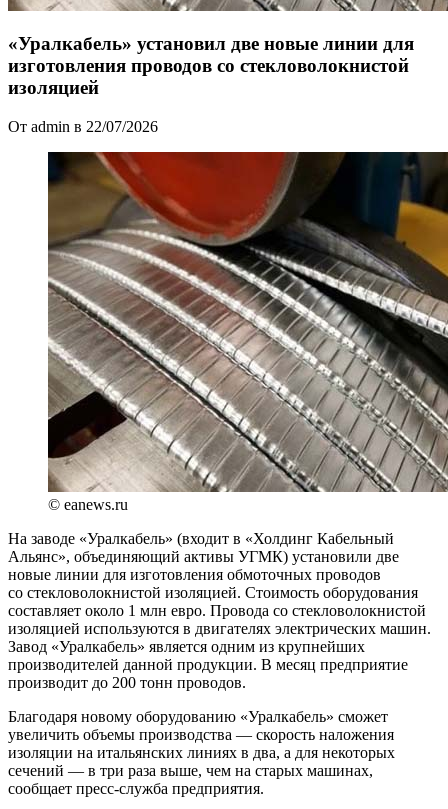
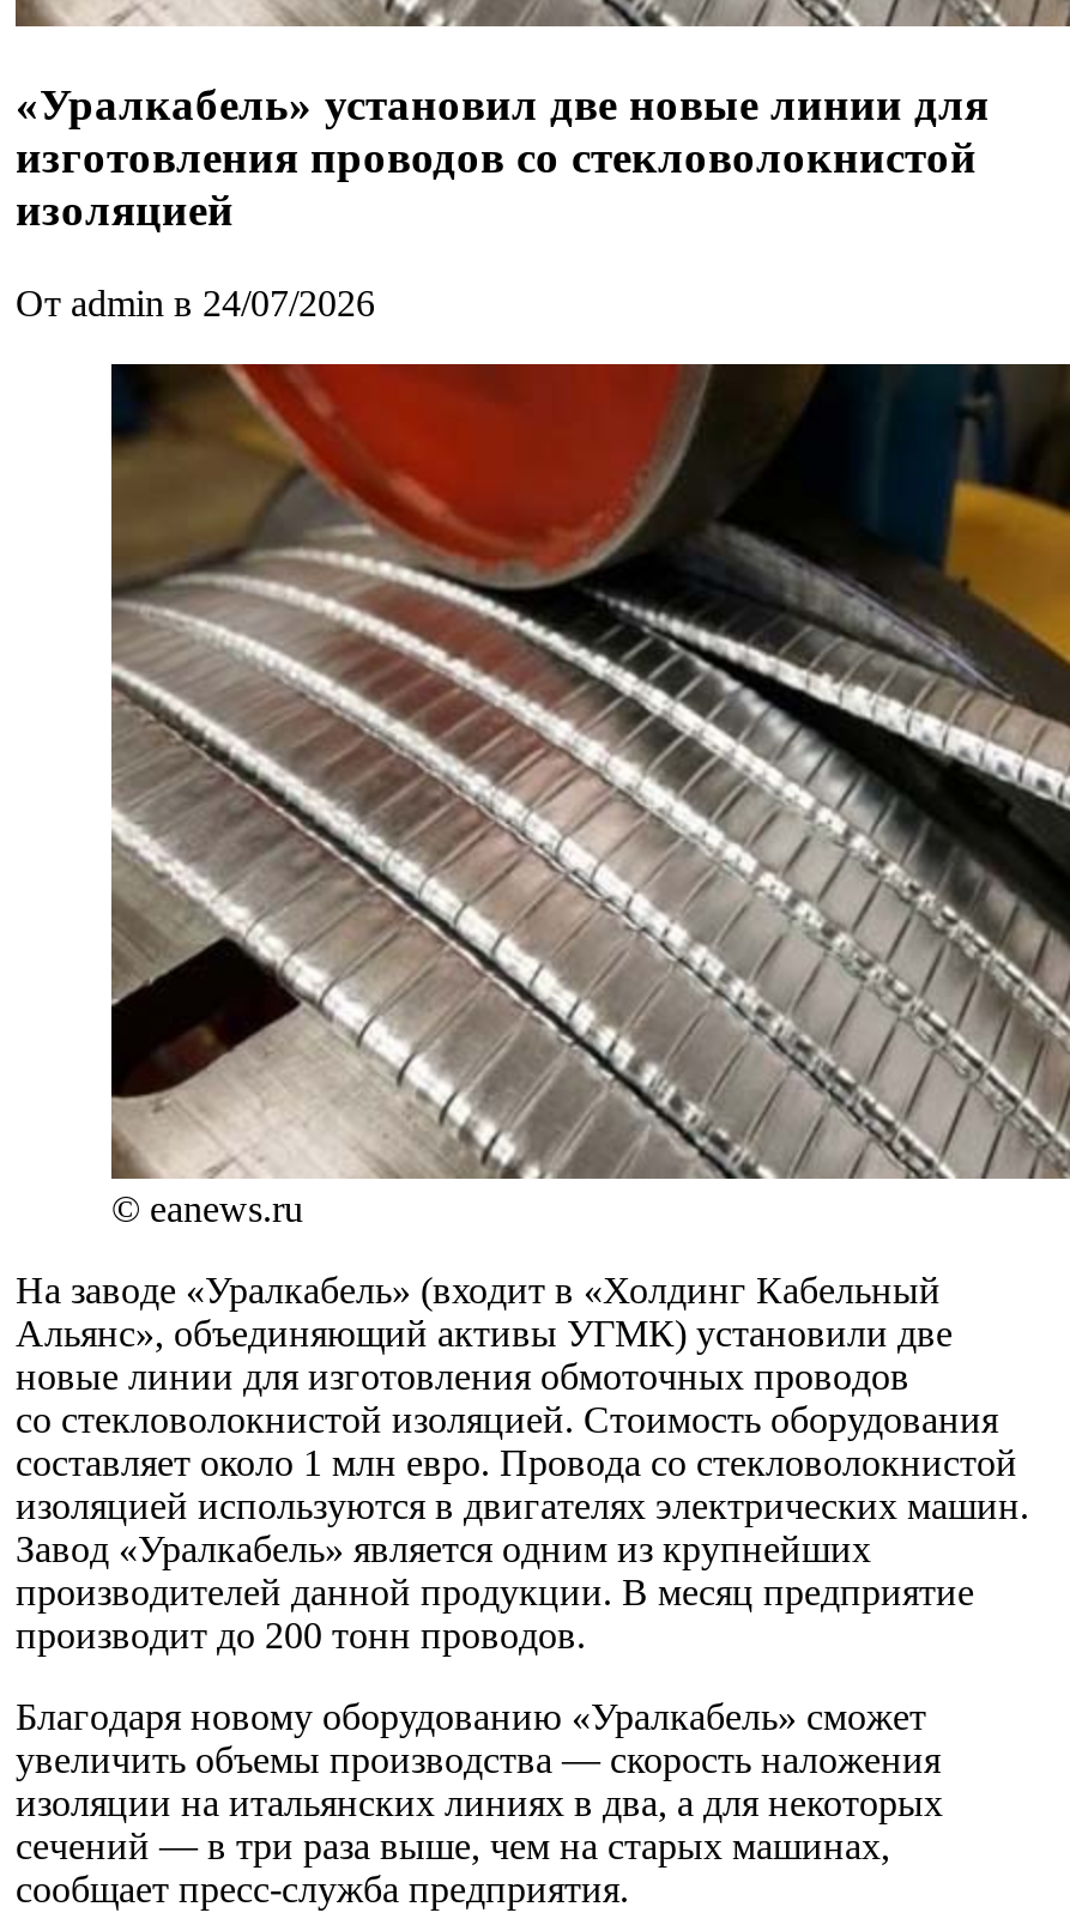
[8,118,158,135] От admin в 22/07/2026 -> [16,283,375,324] От admin в 24/07/2026

